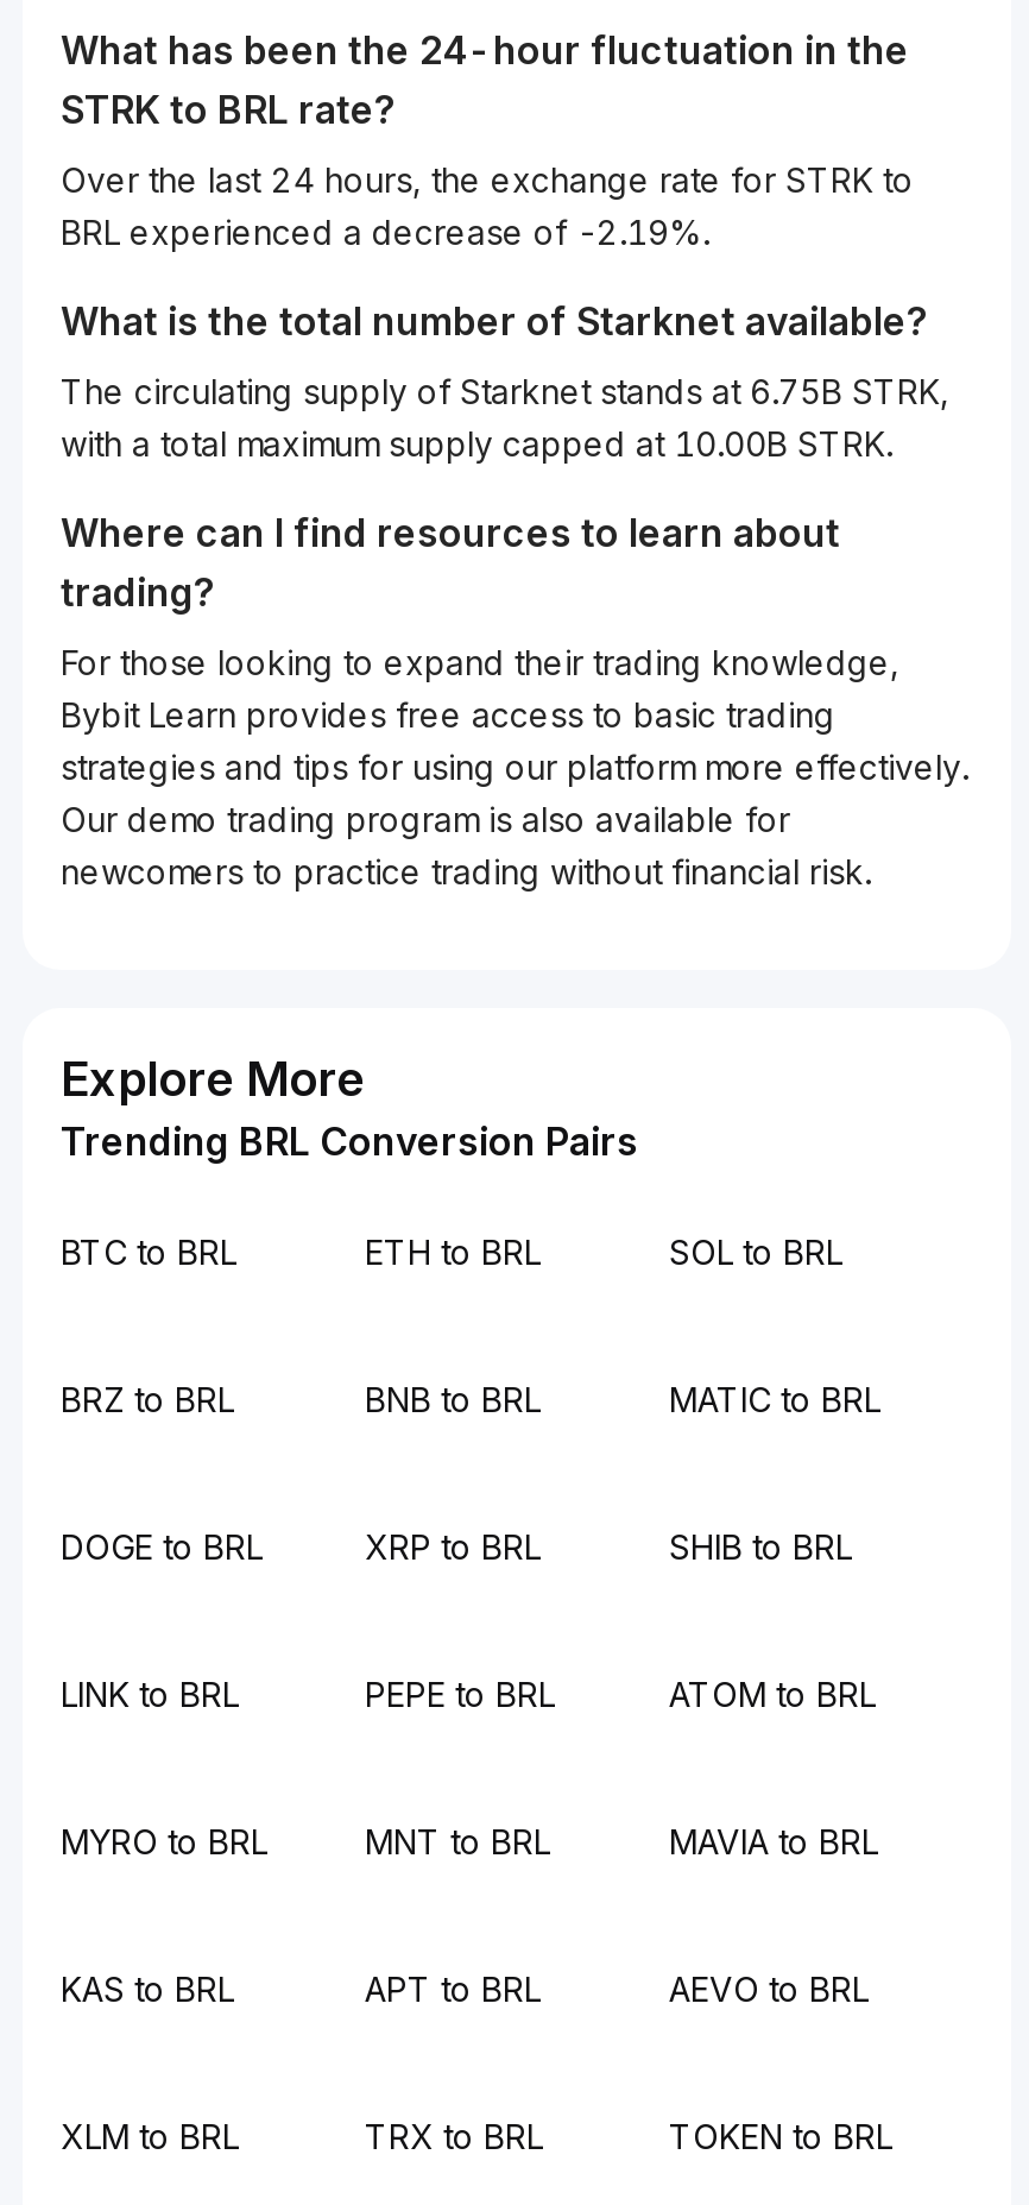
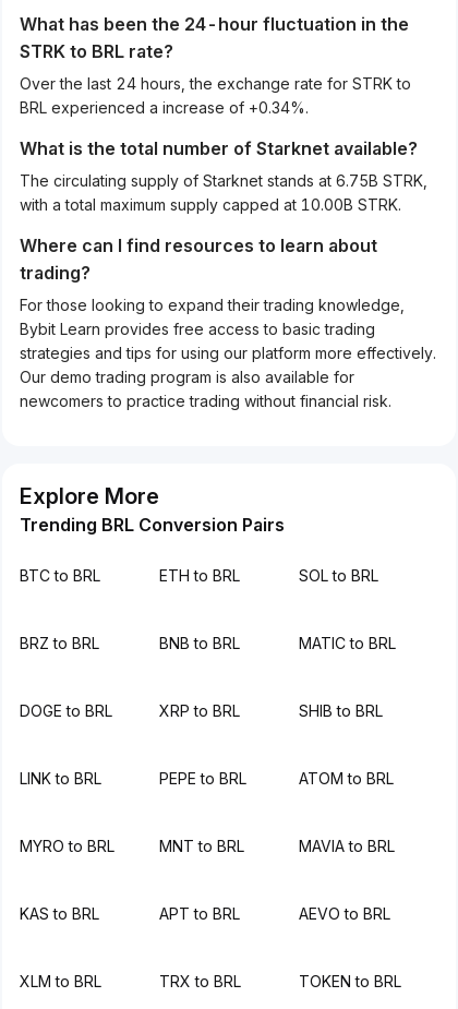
[61,212,709,252] BRL experienced a decrease of -2.19%. -> [20,98,309,117] BRL experienced a increase of +0.34%.

